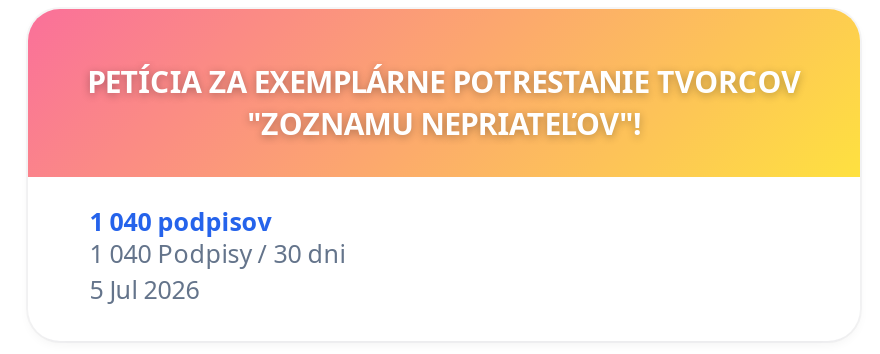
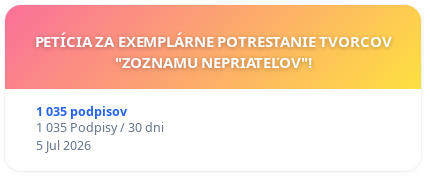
[90,205,272,239] 1 040 podpisov -> [36,103,127,120] 1 035 podpisov
[90,237,346,271] 1 040 Podpisy / 30 dni -> [36,119,164,136] 1 035 Podpisy / 30 dni

